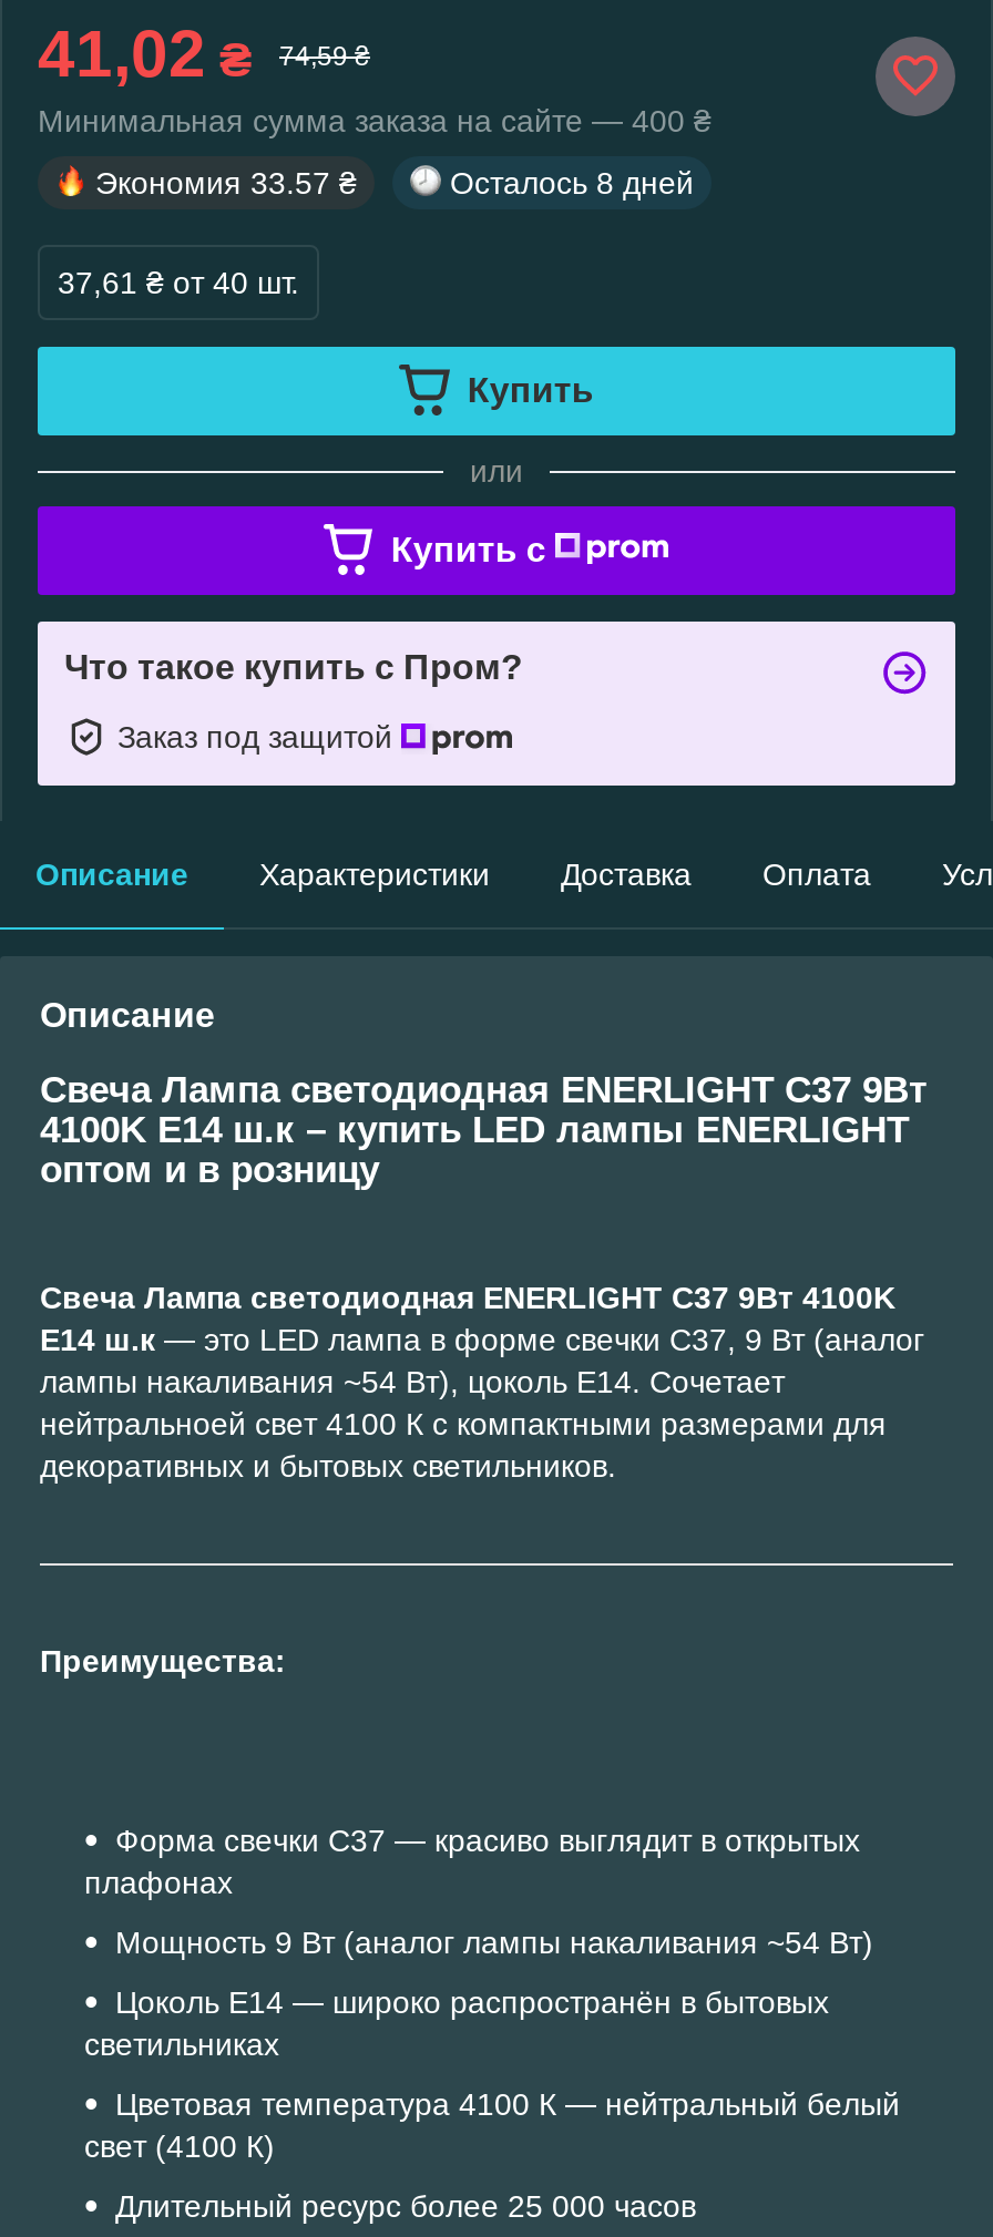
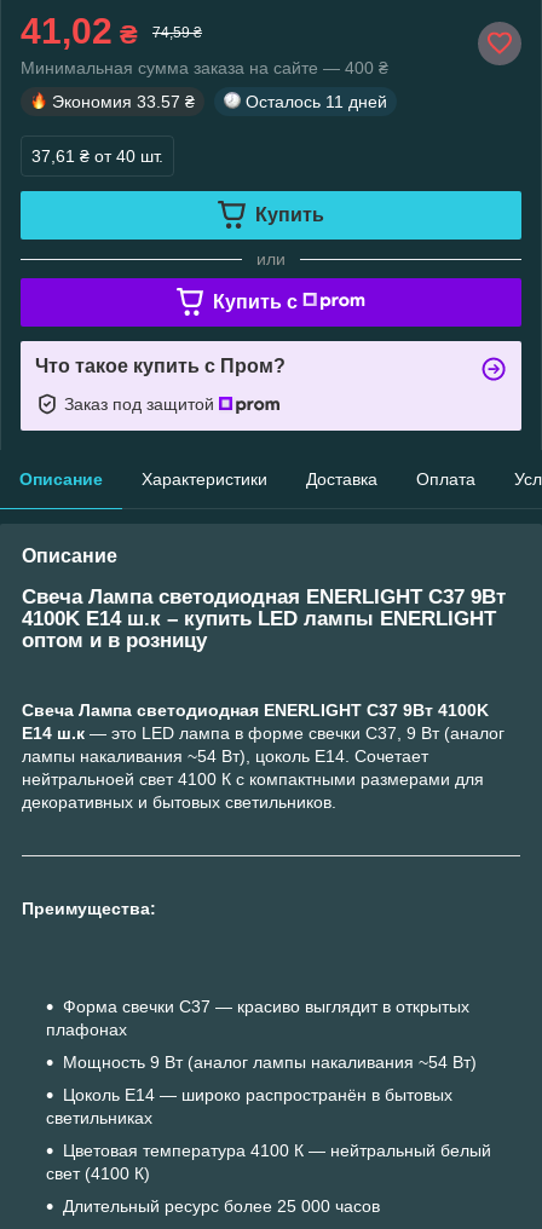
[450,165,694,200] Осталось 8 дней -> [246,92,387,111] Осталось 11 дней

